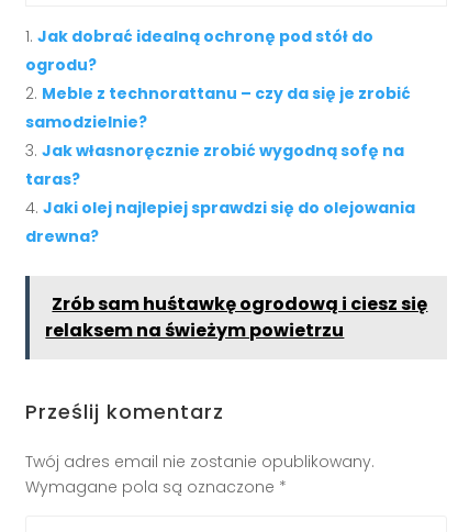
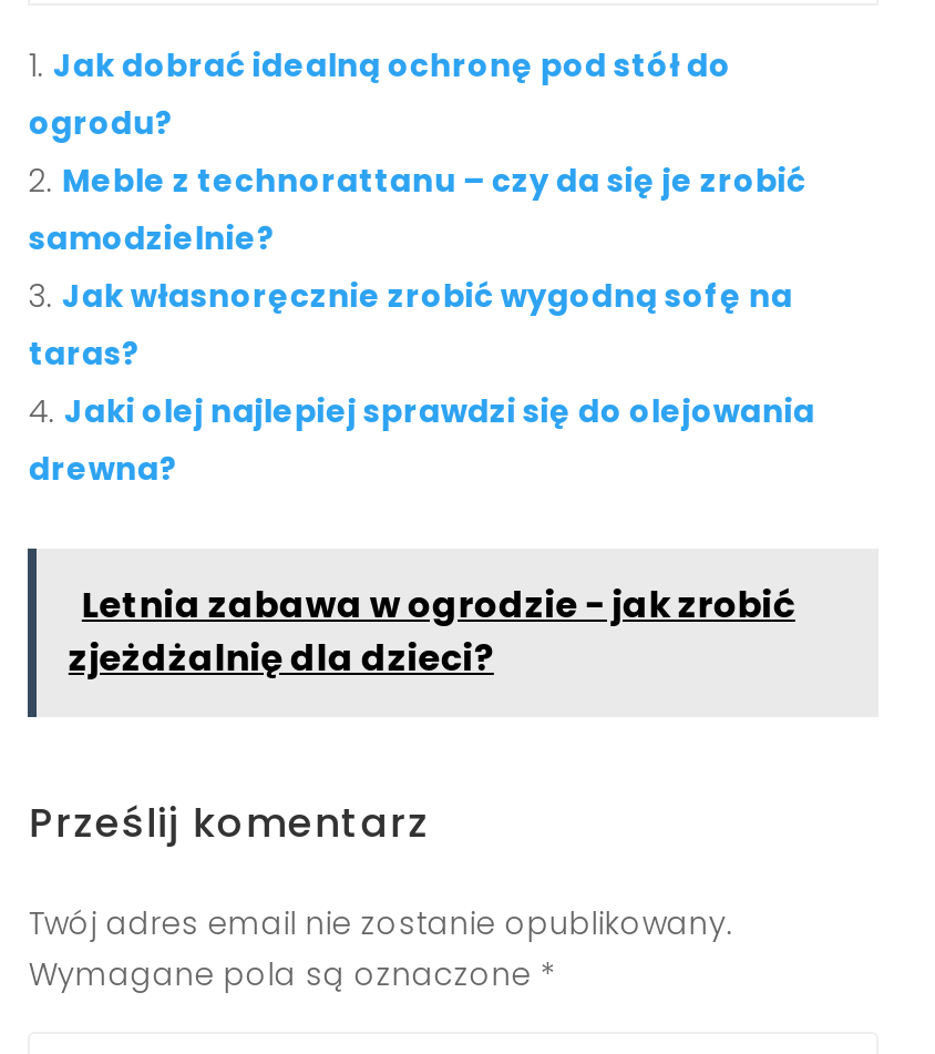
[45,291,428,343] Zrób sam huśtawkę ogrodową i ciesz się | relaksem na świeżym powietrzu -> [68,579,795,683] Letnia zabawa w ogrodzie - jak zrobić | zjeżdżalnię dla dzieci?

